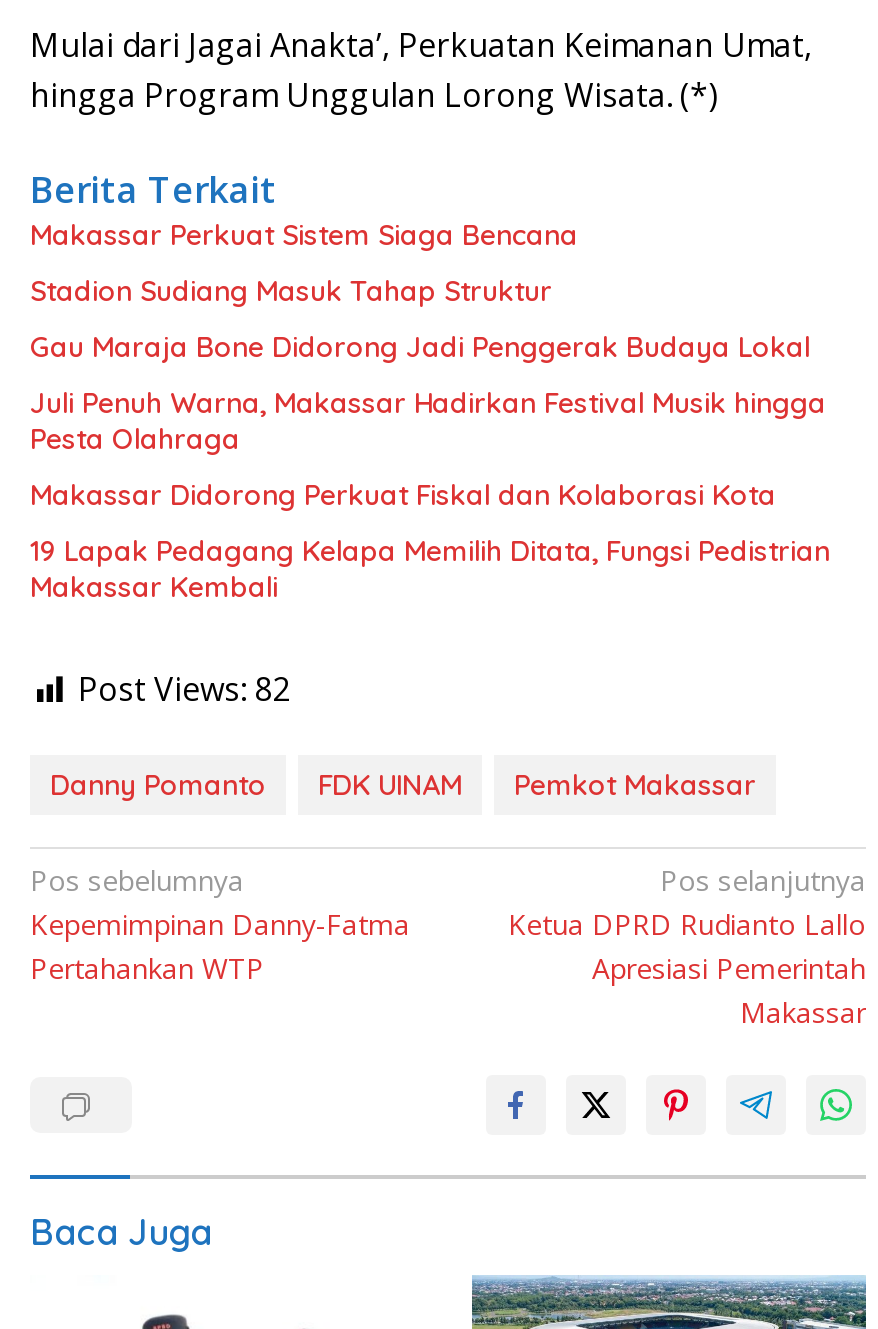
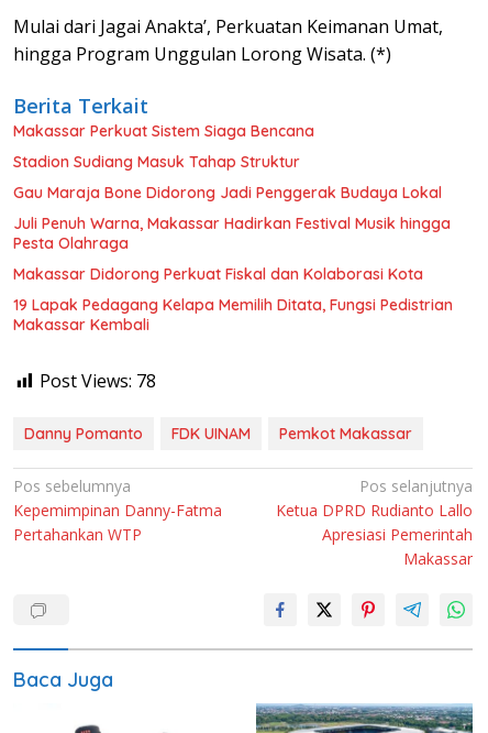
[78,668,290,712] Post Views: 82 -> [40,369,156,393] Post Views: 78

